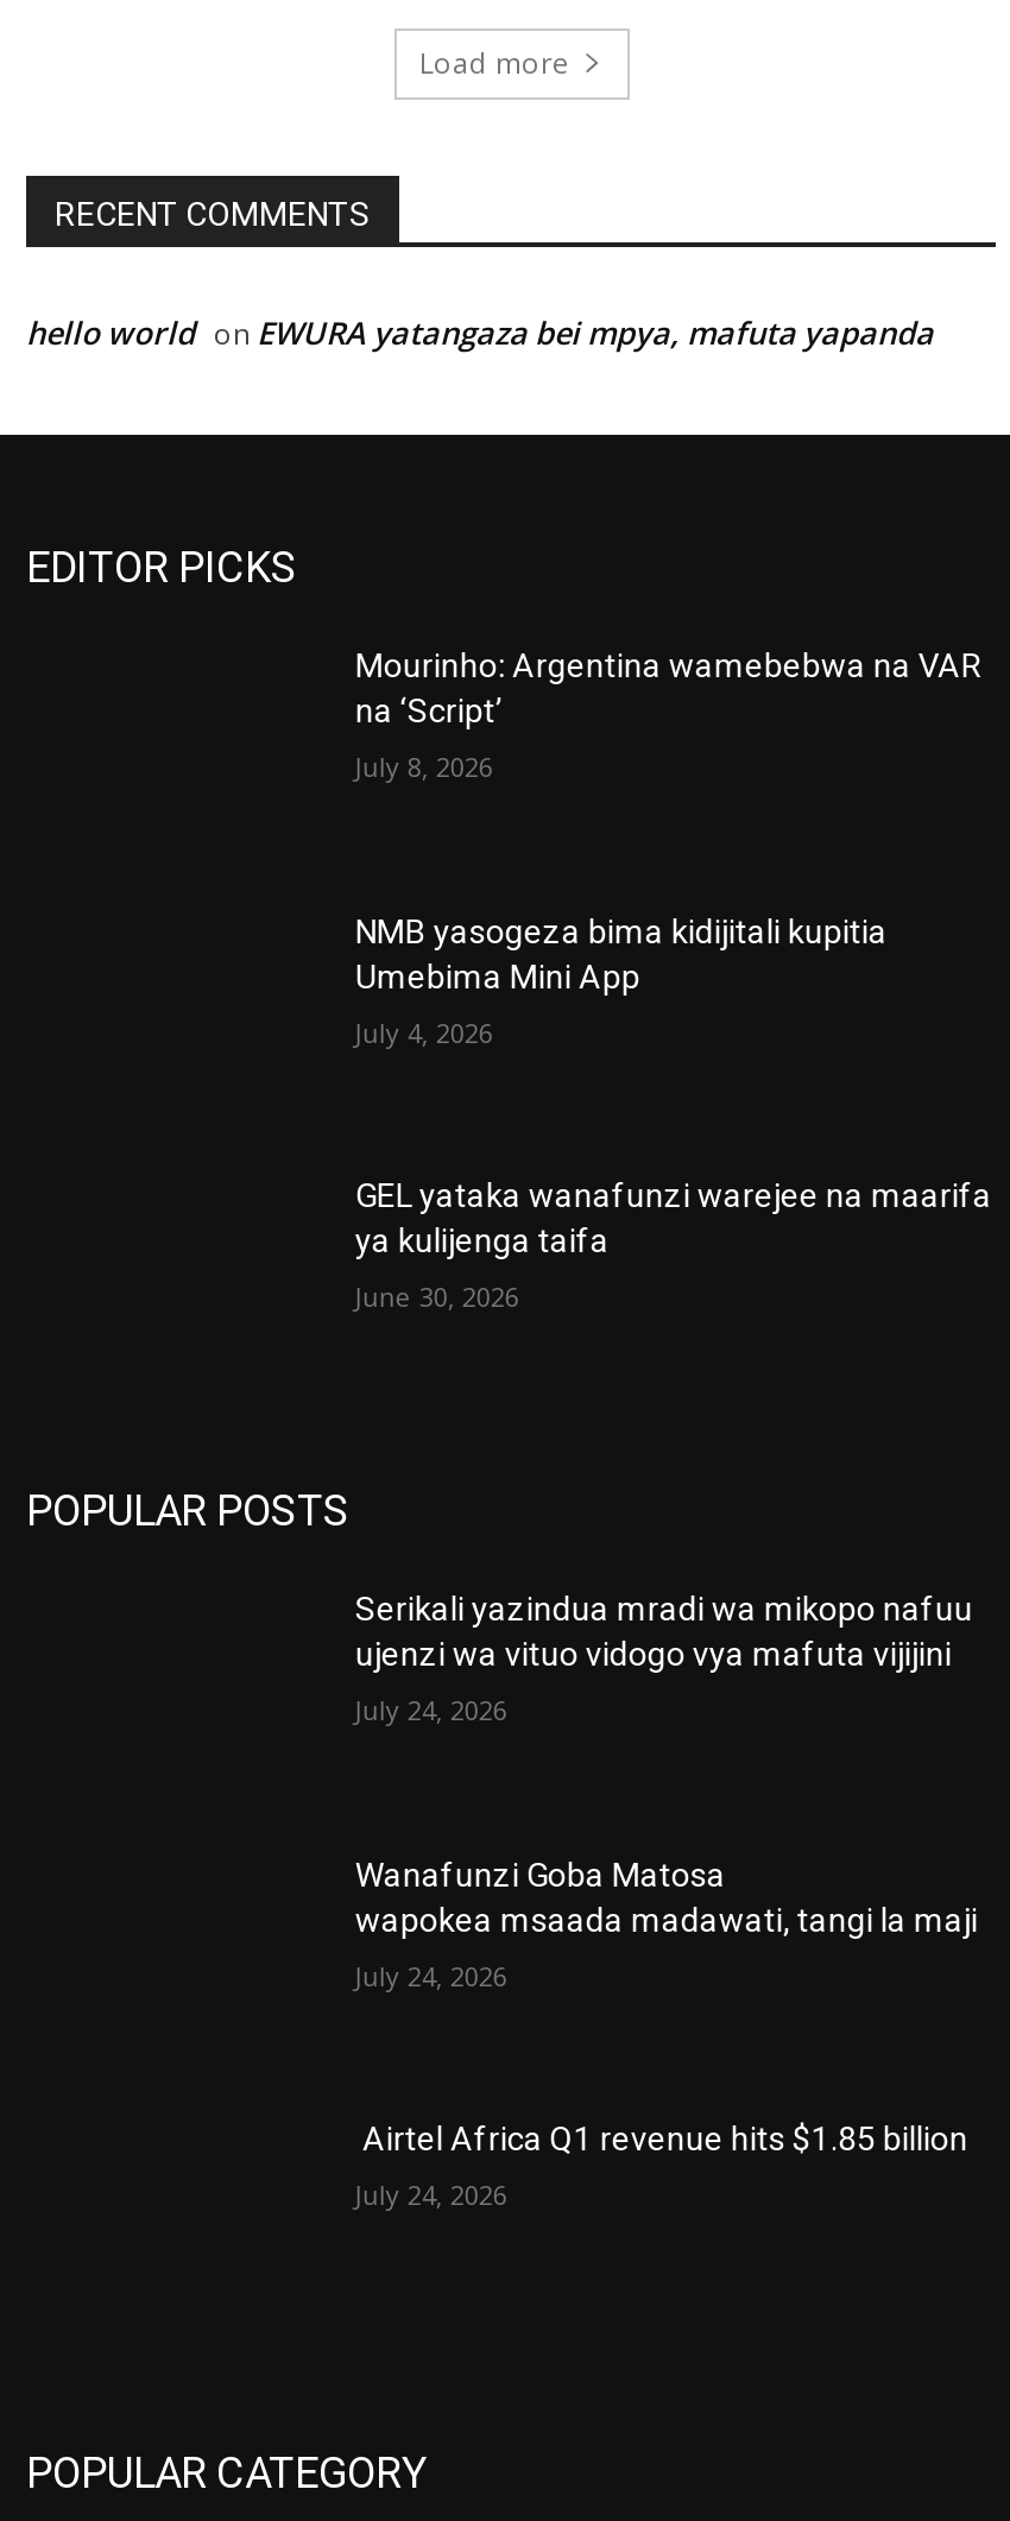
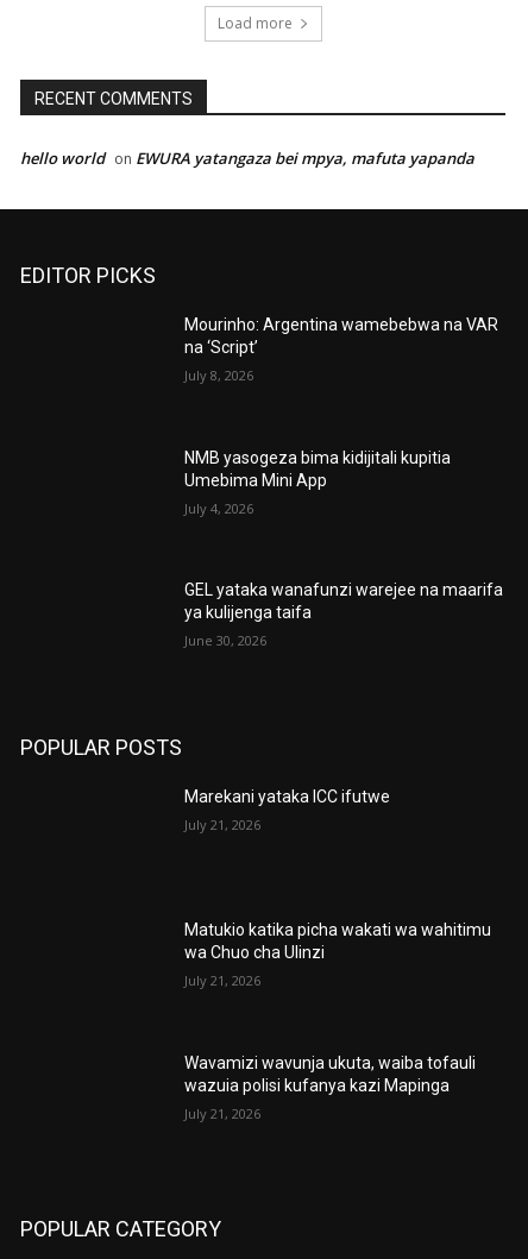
[355,1590,973,1673] Serikali yazindua mradi wa mikopo nafuu | ujenzi wa vituo vidogo vya mafuta vijijini -> [185,787,391,806] Marekani yataka ICC ifutwe
[355,1692,507,1728] July 24, 2026 -> [185,816,261,834] July 21, 2026
[355,1855,978,1938] Wanafunzi Goba Matosa | wapokea msaada madawati, tangi la maji -> [185,920,492,962] Matukio katika picha wakati wa wahitimu | wa Chuo cha Ulinzi
[355,1957,507,1993] July 24, 2026 -> [185,971,261,989] July 21, 2026
[355,2121,975,2159] Airtel Africa Q1 revenue hits $1.85 billion -> [185,1053,476,1094] Wavamizi wavunja ukuta, waiba tofauli | wazuia polisi kufanya kazi Mapinga
[355,2178,507,2213] July 24, 2026 -> [185,1104,261,1122] July 21, 2026

